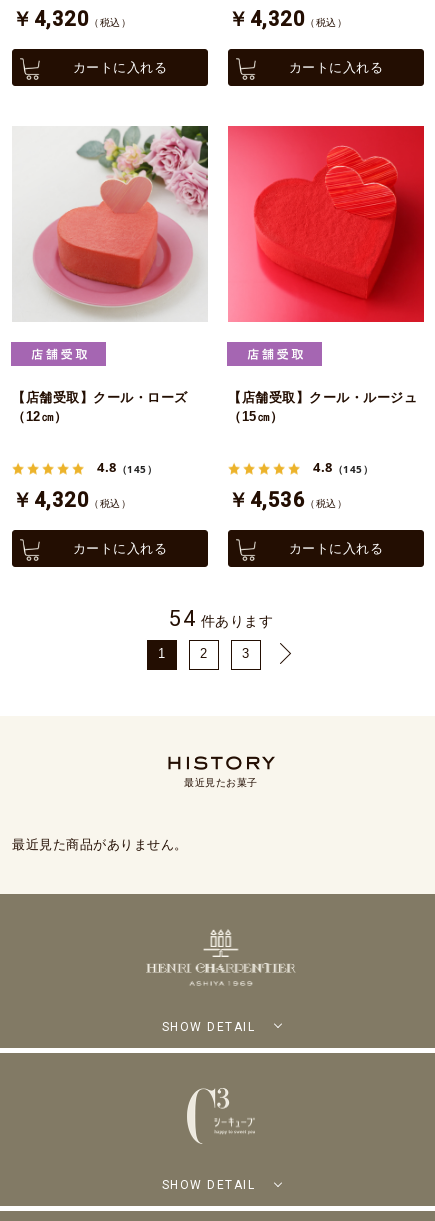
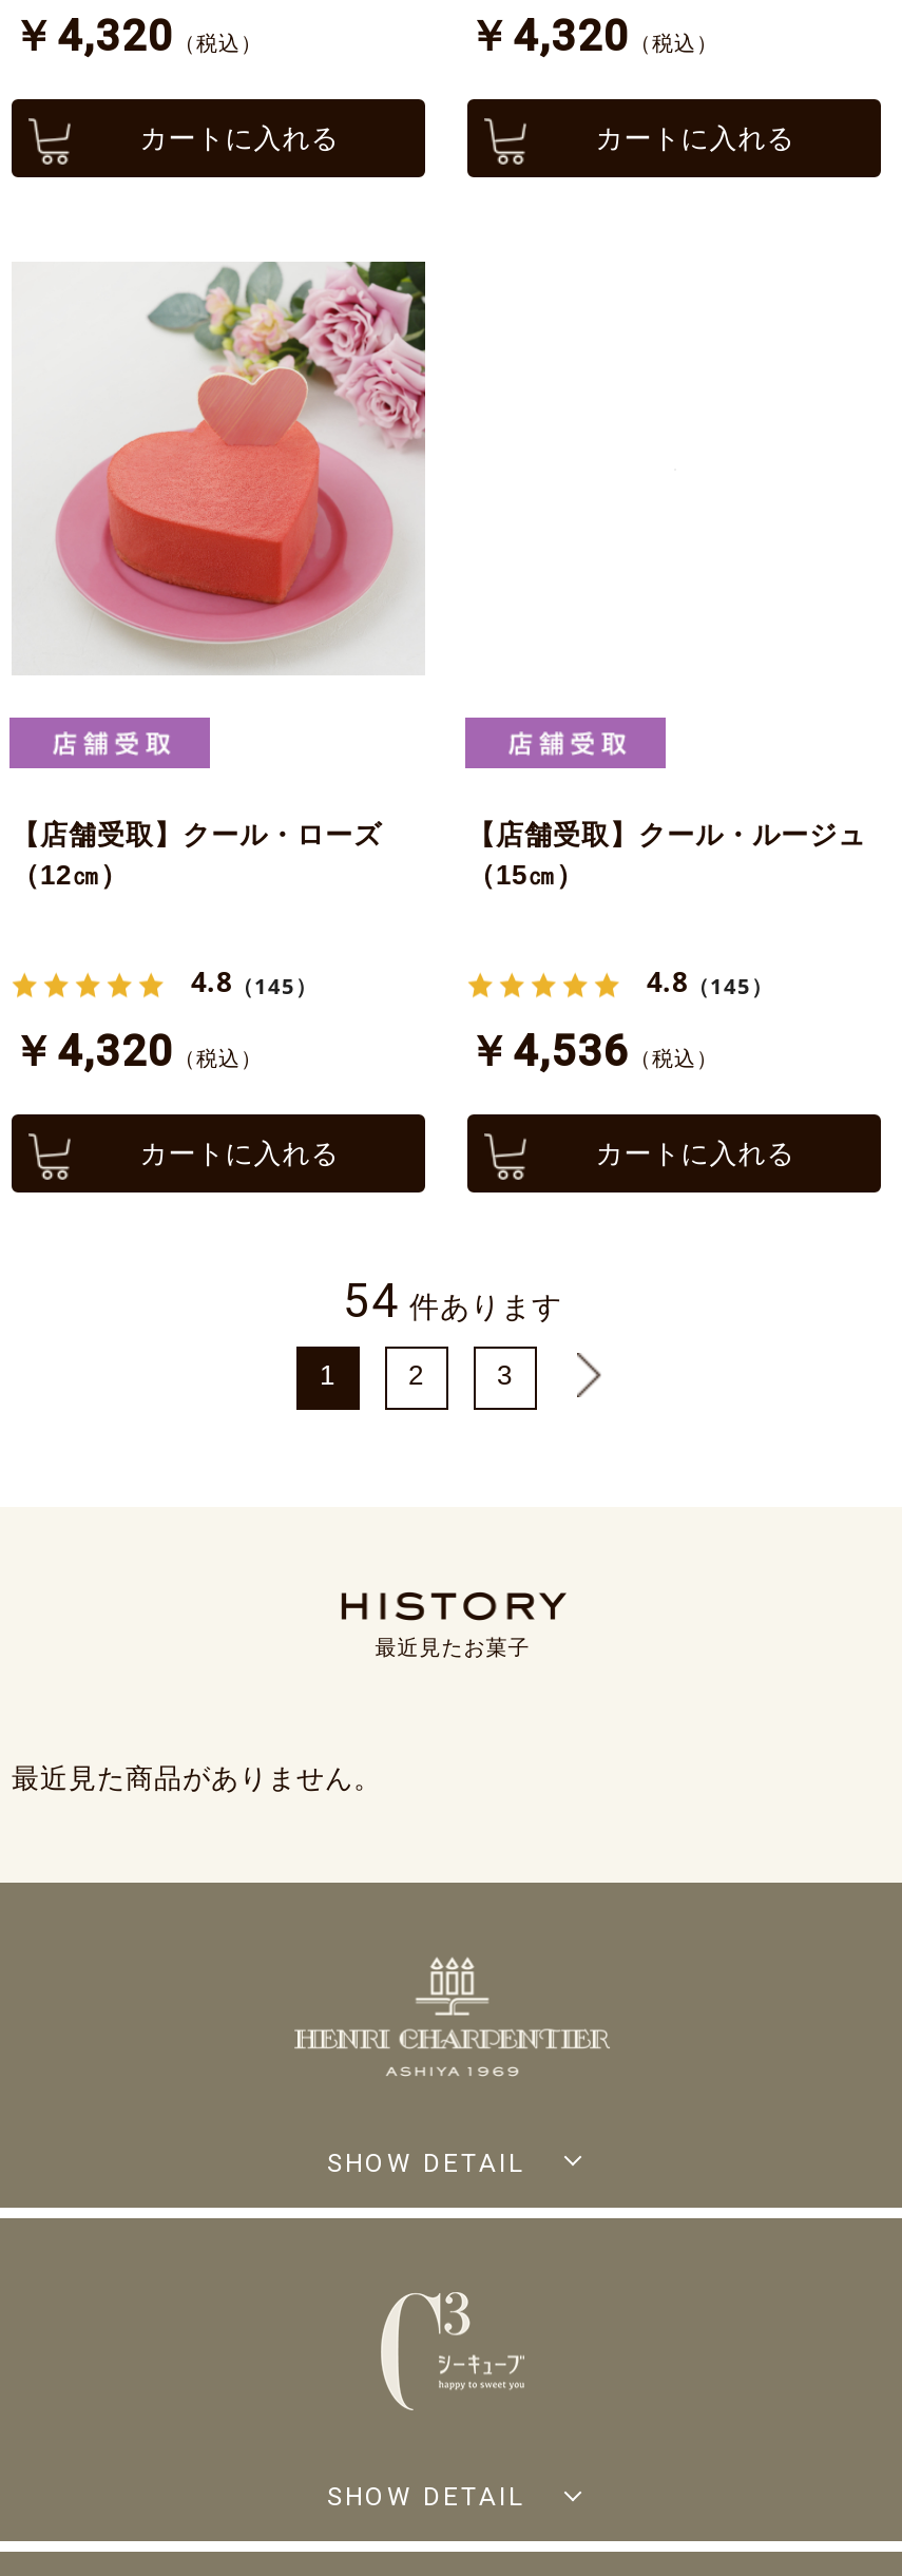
[227,125,425,323] [image] -> none

